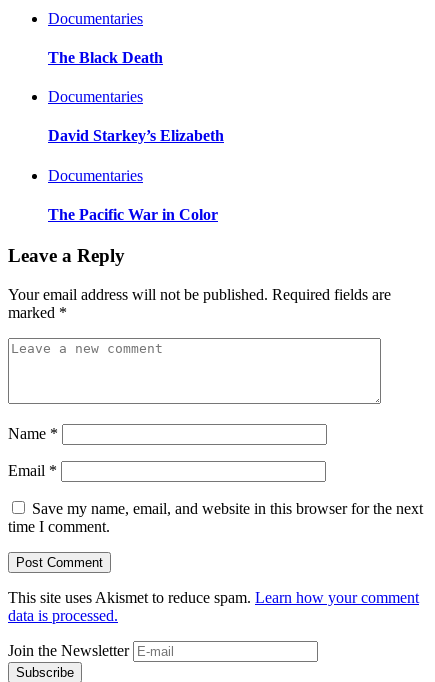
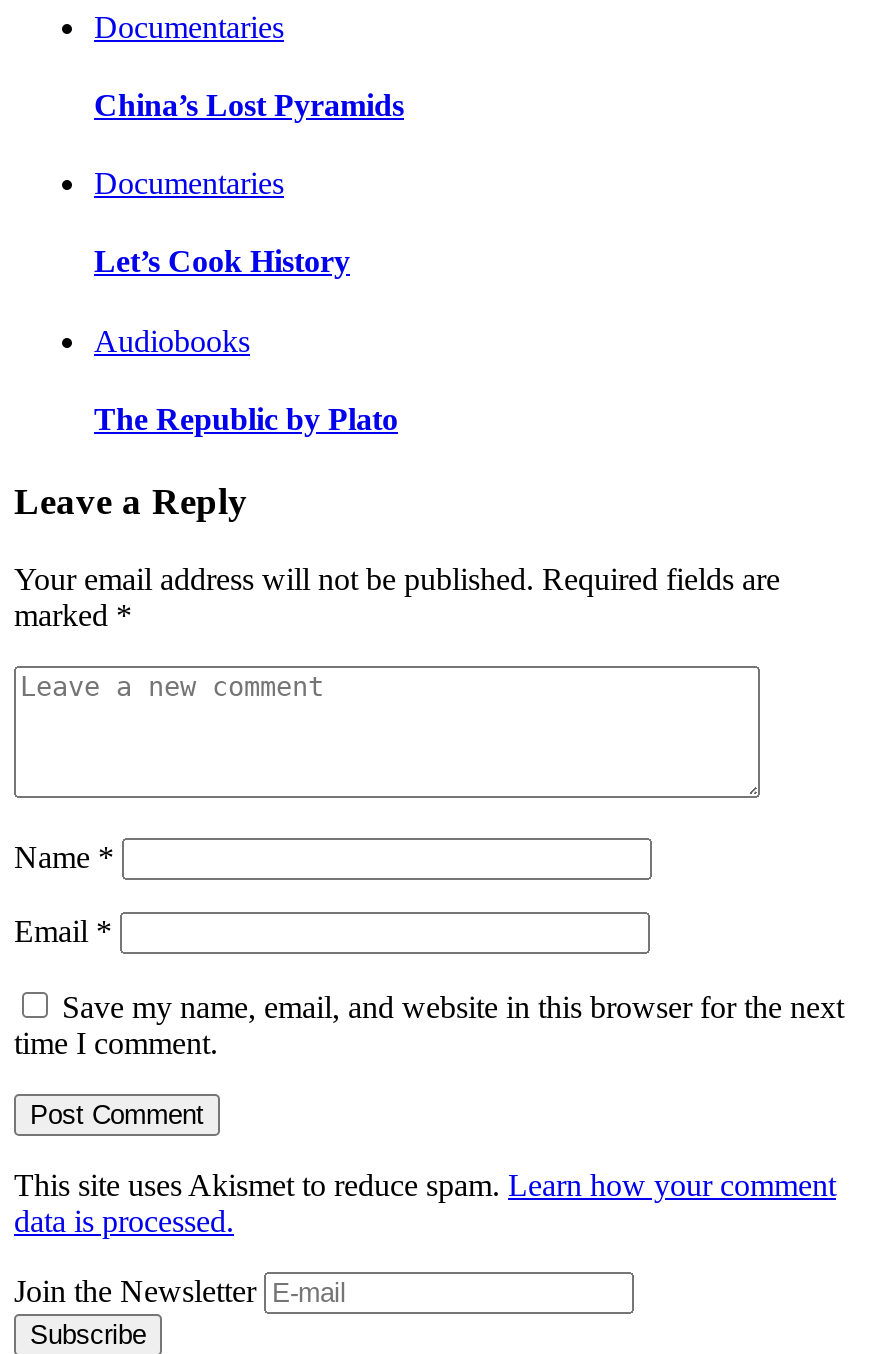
[48,49,163,66] The Black Death -> [94,88,404,122] China’s Lost Pyramids
[48,127,224,144] David Starkey’s Elizabeth -> [94,245,350,279] Let’s Cook History
[48,167,143,184] Documentaries -> [94,323,250,357] Audiobooks
[48,206,218,223] The Pacific War in Color -> [94,402,398,436] The Republic by Plato

